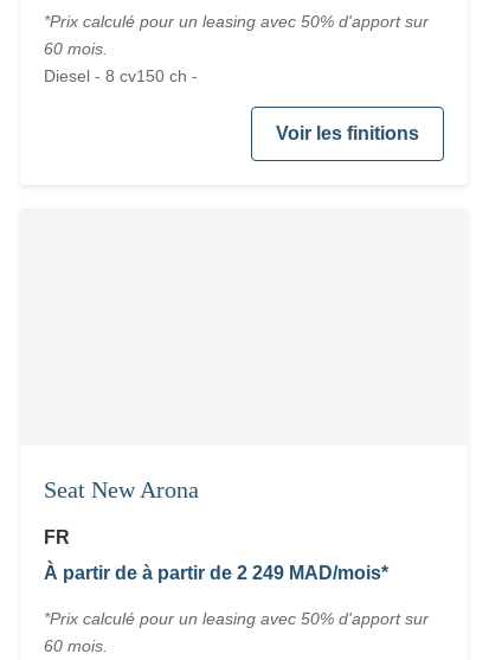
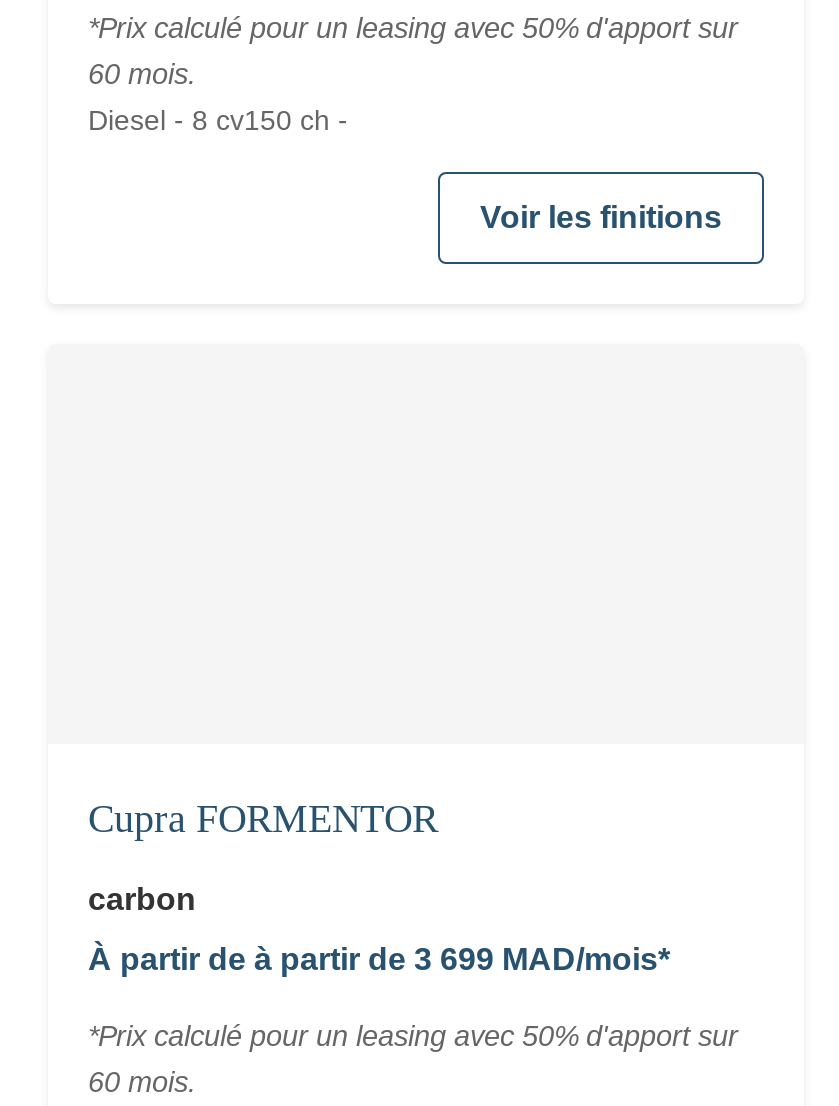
[44,476,199,502] Seat New Arona -> [88,796,438,840] Cupra FORMENTOR
[44,527,70,547] FR -> [88,882,196,916] carbon
[44,563,388,583] À partir de à partir de 2 249 MAD/mois* -> [88,942,670,976] À partir de à partir de 3 699 MAD/mois*

